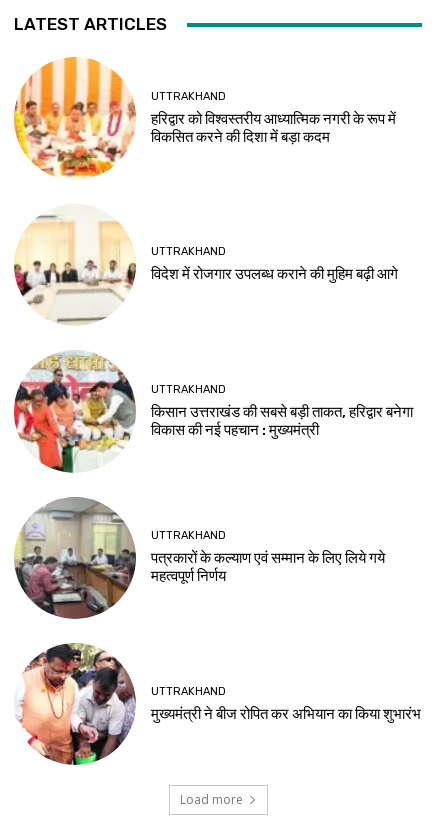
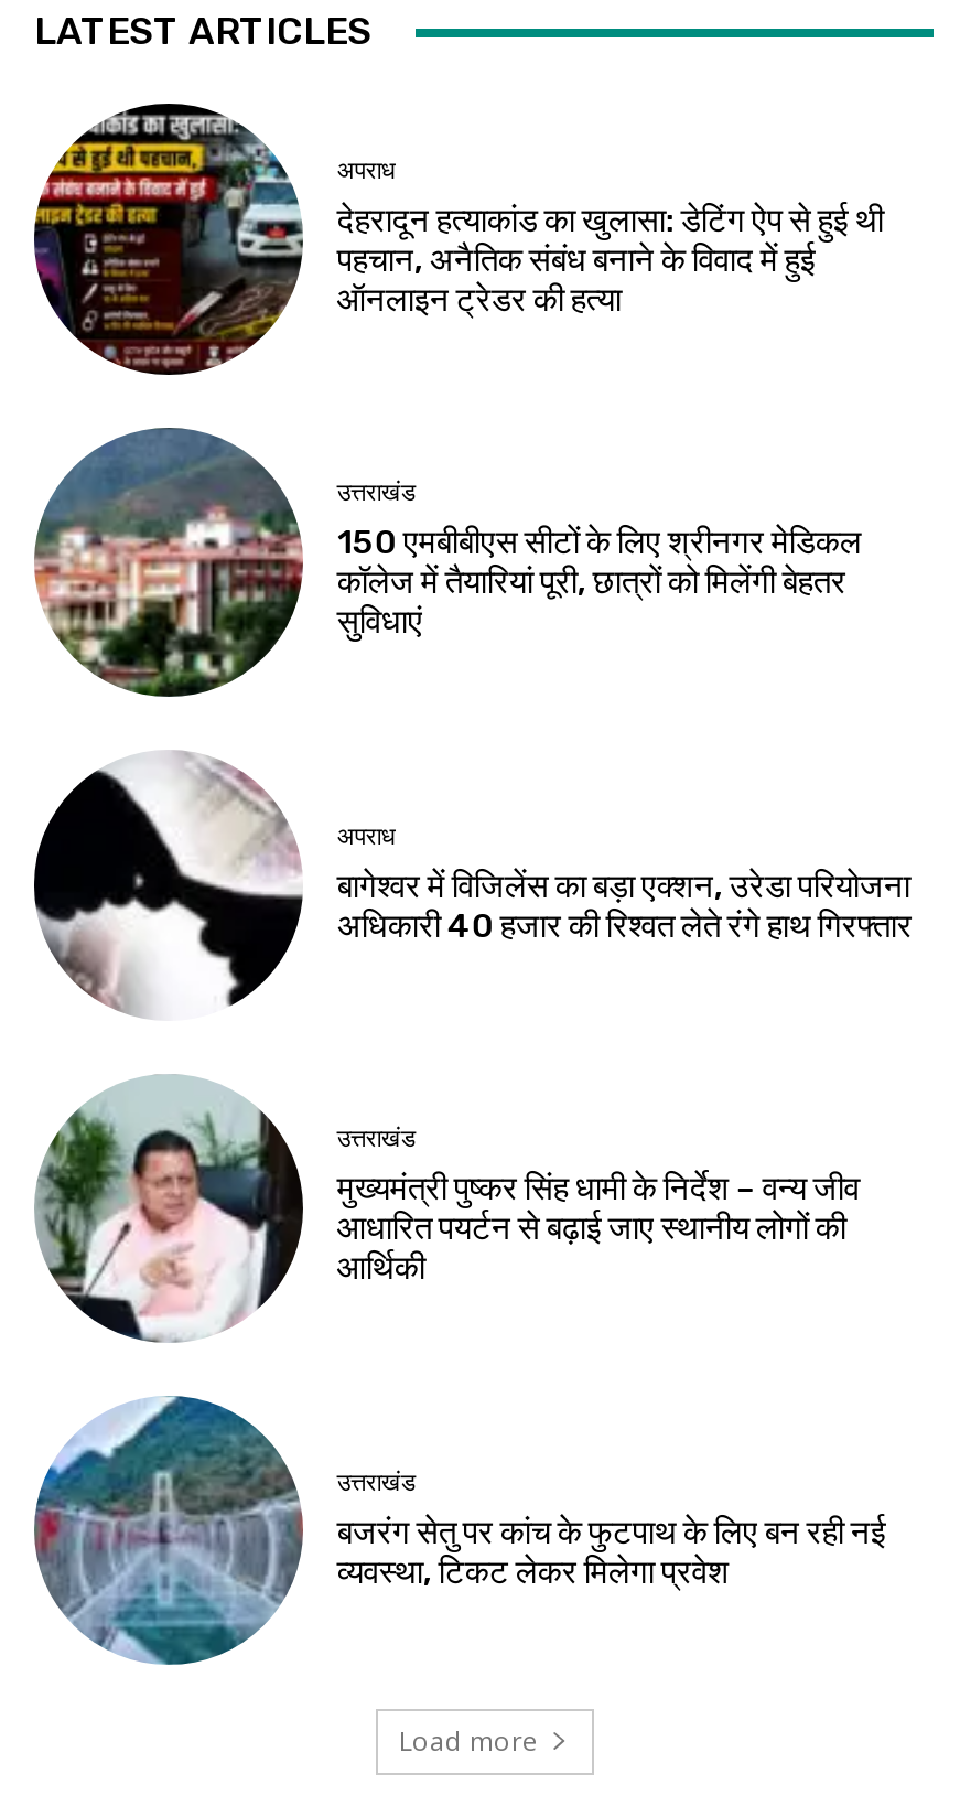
[13,56,396,180] [image] | UTTRAKHAND | हरिद्वार को विश्वस्तरीय आध्यात्मिक नगरी के रूप में | विकसित करने की दिशा में बड़ा कदम -> [32,101,884,377] [image] | अपराध | देहरादून हत्याकांड का खुलासा: डेटिंग ऐप से हुई थी | पहचान, अनैतिक संबंध बनाने के विवाद में हुई | ऑनलाइन ट्रेडर की हत्या
[14,204,398,326] [image] | UTTRAKHAND | विदेश में रोजगार उपलब्ध कराने की मुहिम बढ़ी आगे -> [32,426,862,699] [image] | उत्तराखंड | 150 एमबीबीएस सीटों के लिए श्रीनगर मेडिकल | कॉलेज में तैयारियां पूरी, छात्रों को मिलेंगी बेहतर | सुविधाएं
[13,352,413,474] [image] | UTTRAKHAND | किसान उत्तराखंड की सबसे बड़ी ताकत, हरिद्वार बनेगा | विकास की नई पहचान : मुख्यमंत्री -> [32,754,912,1019] [image] | अपराध | बागेश्वर में विजिलेंस का बड़ा एक्शन, उरेडा परियोजना | अधिकारी 40 हजार की रिश्वत लेते रंगे हाथ गिरफ्तार
[14,497,385,619] [image] | UTTRAKHAND | पत्रकारों के कल्याण एवं सम्मान के लिए लिये गये | महत्वपूर्ण निर्णय -> [34,1076,859,1341] [image] | उत्तराखंड | मुख्यमंत्री पुष्कर सिंह धामी के निर्देश – वन्य जीव | आधारित पयर्टन से बढ़ाई जाए स्थानीय लोगों की | आर्थिकी
[14,642,421,766] [image] | UTTRAKHAND | मुख्यमंत्री ने बीज रोपित कर अभियान का किया शुभारंभ -> [32,1394,886,1665] [image] | उत्तराखंड | बजरंग सेतु पर कांच के फुटपाथ के लिए बन रही नई | व्यवस्था, टिकट लेकर मिलेगा प्रवेश

